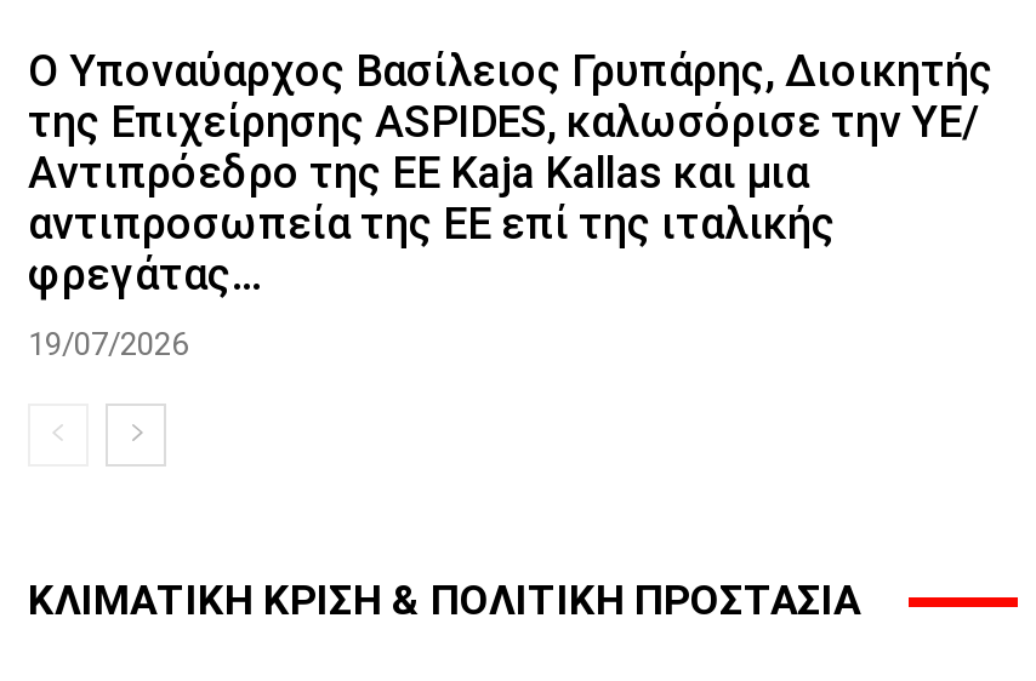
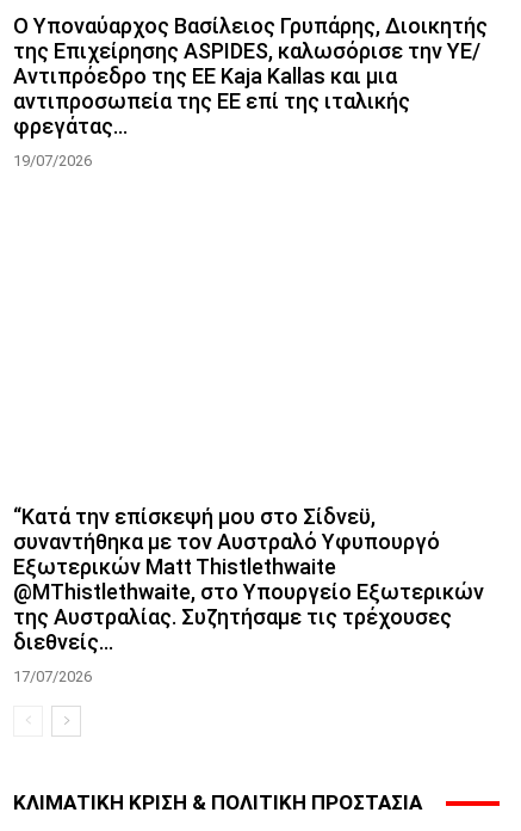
none -> [13,504,484,686] “Κατά την επίσκεψή μου στο Σίδνεϋ, | συναντήθηκα με τον Αυστραλό Υφυπουργό | Εξωτερικών Matt Thistlethwaite | @MThistlethwaite, στο Υπουργείο Εξωτερικών | της Αυστραλίας. Συζητήσαμε τις τρέχουσες | διεθνείς... | 17/07/2026

